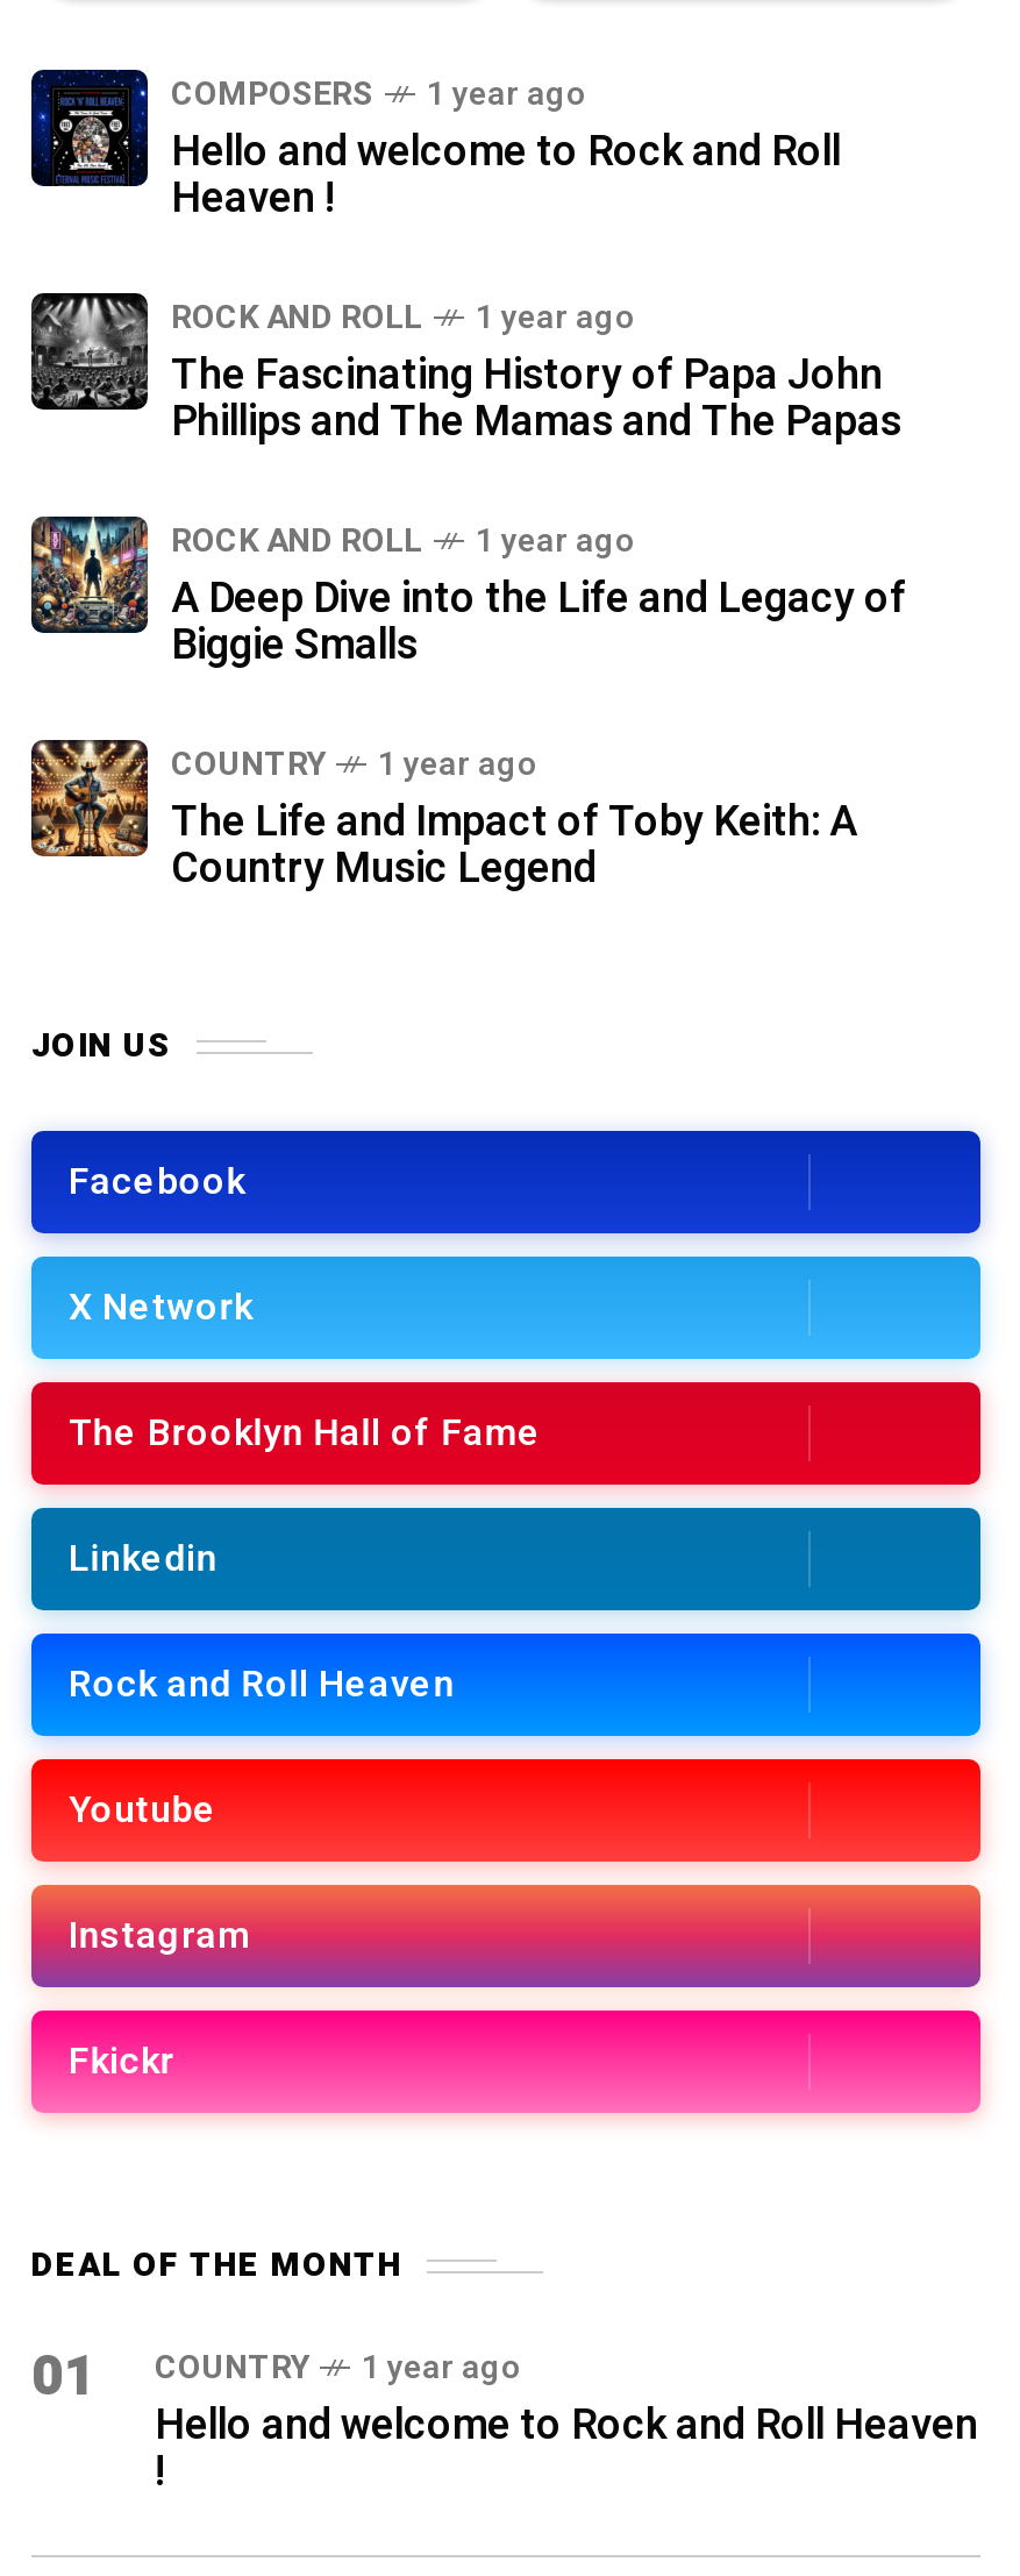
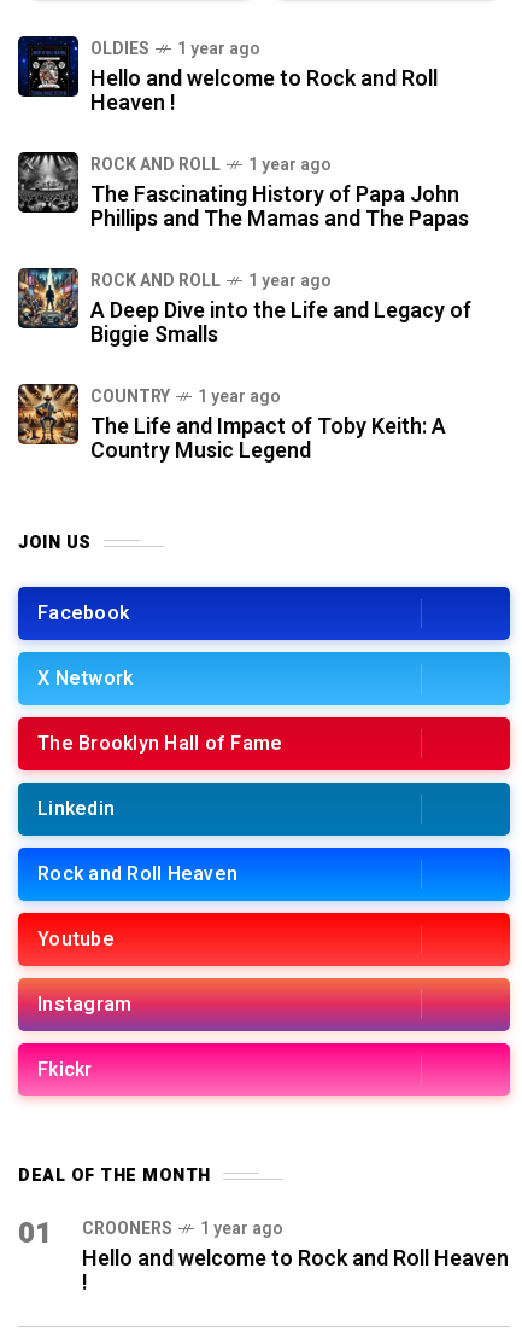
[171,70,373,119] COMPOSERS -> [90,36,149,62] OLDIES
[155,2343,308,2392] COUNTRY -> [82,1216,172,1241] CROONERS

